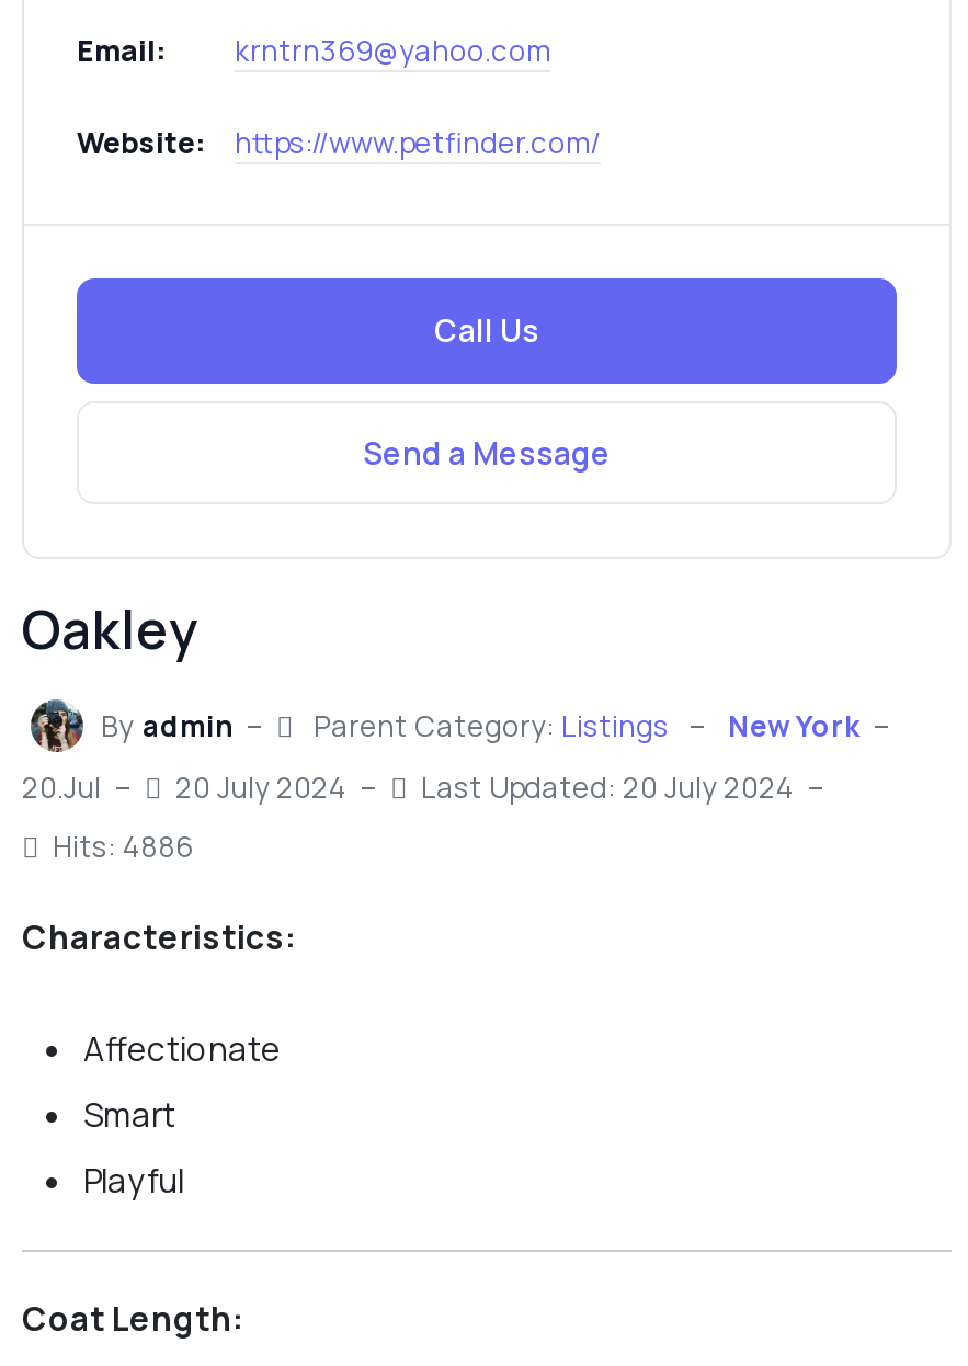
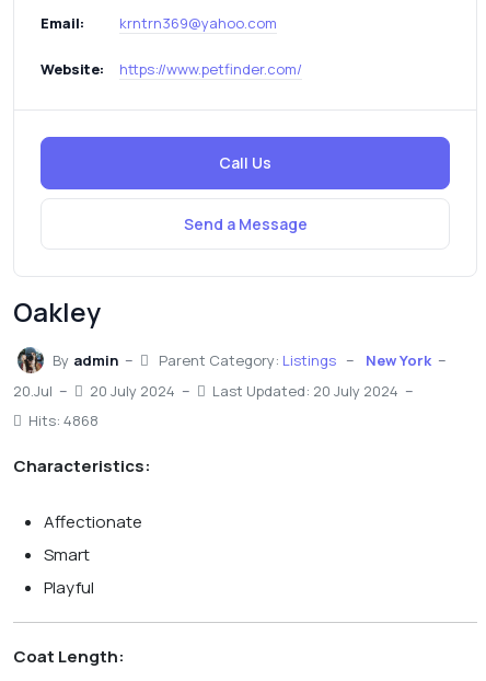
[53,827,193,867] Hits: 4886 -> [28,411,99,430] Hits: 4868

